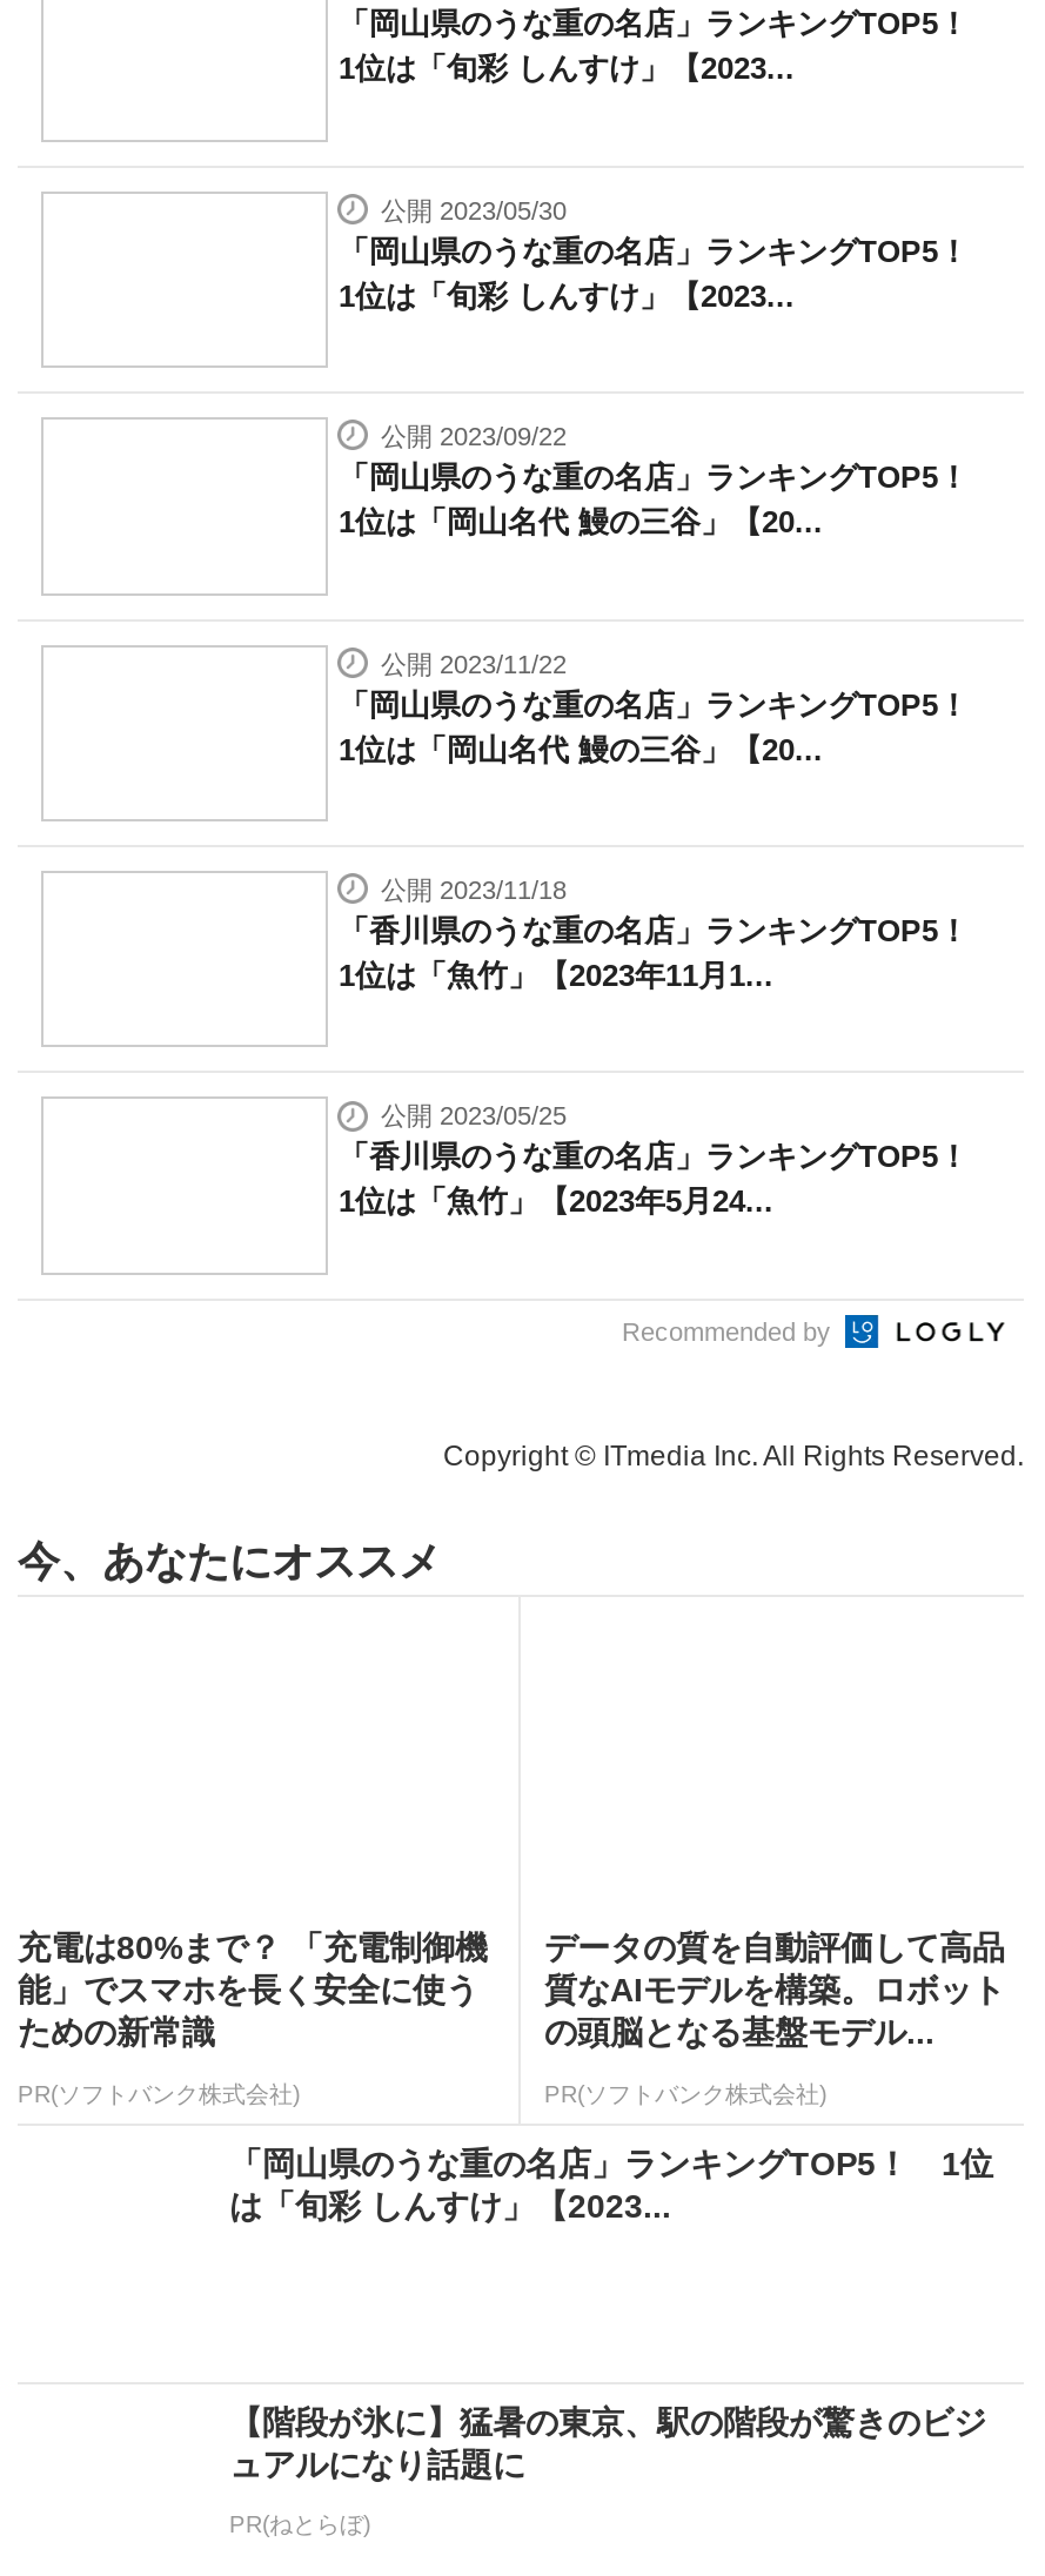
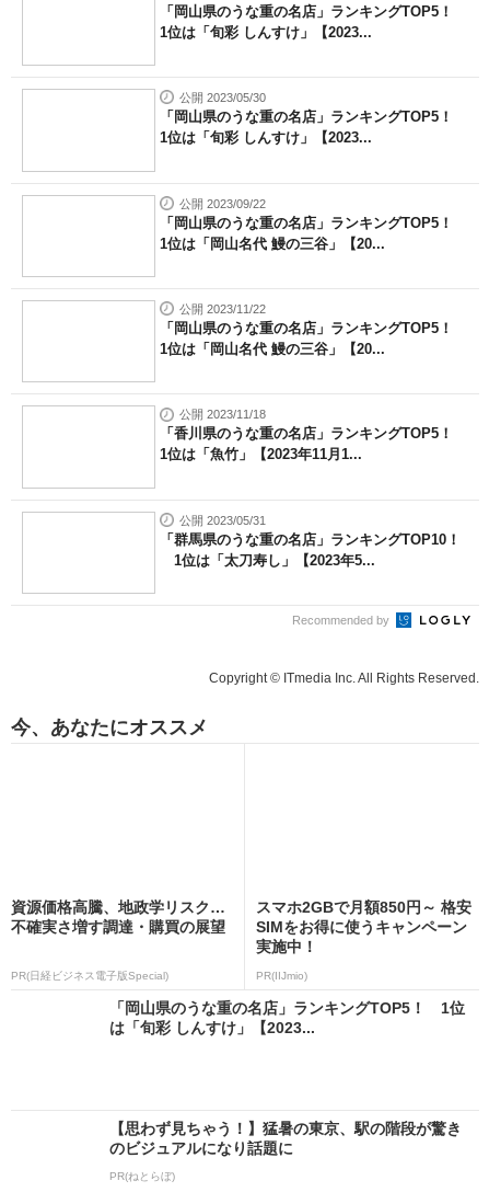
[381,1102,567,1130] 公開 2023/05/25 -> [180,514,266,527] 公開 2023/05/31
[339,1140,999,1175] 「香川県のうな重の名店」ランキングTOP5！ -> [160,531,461,548] 「群馬県のうな重の名店」ランキングTOP10！
[339,1184,773,1220] 1位は「魚竹」【2023年5月24... -> [160,552,376,569] 1位は「太刀寿し」【2023年5...
[18,1928,488,2050] 充電は80%まで？ 「充電制御機 | 能」でスマホを長く安全に使う | ための新常識 -> [11,899,225,936] 資源価格高騰、地政学リスク… | 不確実さ増す調達・購買の展望
[544,1928,1005,2050] データの質を自動評価して高品 | 質なAIモデルを構築。ロボット | の頭脳となる基盤モデル... -> [256,899,471,956] スマホ2GBで月額850円～ 格安 | SIMをお得に使うキャンペーン | 実施中！
[18,2081,300,2107] PR(ソフトバンク株式会社) -> [11,970,168,982] PR(日経ビジネス電子版Special)
[544,2081,826,2107] PR(ソフトバンク株式会社) -> [256,970,307,982] PR(IIJmio)
[229,2403,986,2483] 【階段が氷に】猛暑の東京、駅の階段が驚きのビジ | ュアルになり話題に -> [109,1120,462,1157] 【思わず見ちゃう！】猛暑の東京、駅の階段が驚き | のビジュアルになり話題に

